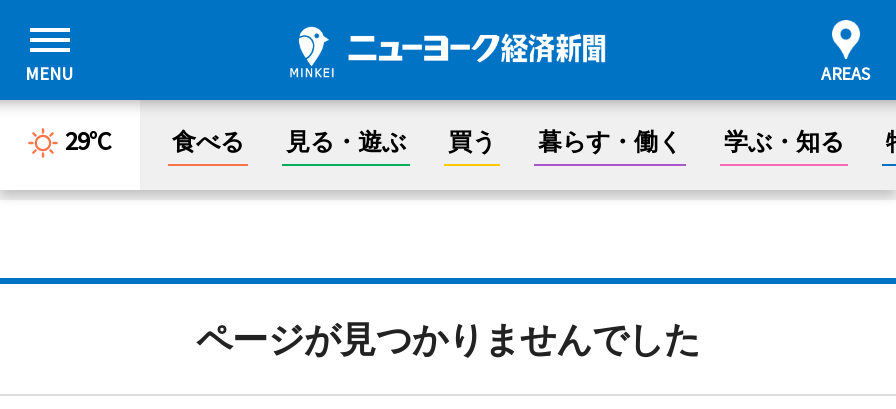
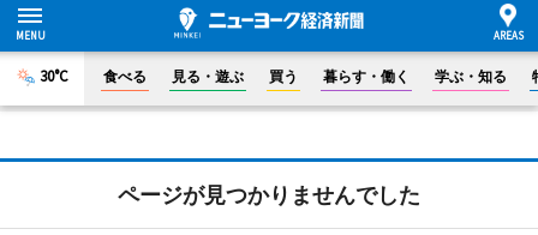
[65,125,113,159] 29°C -> [39,67,68,87] 30°C

